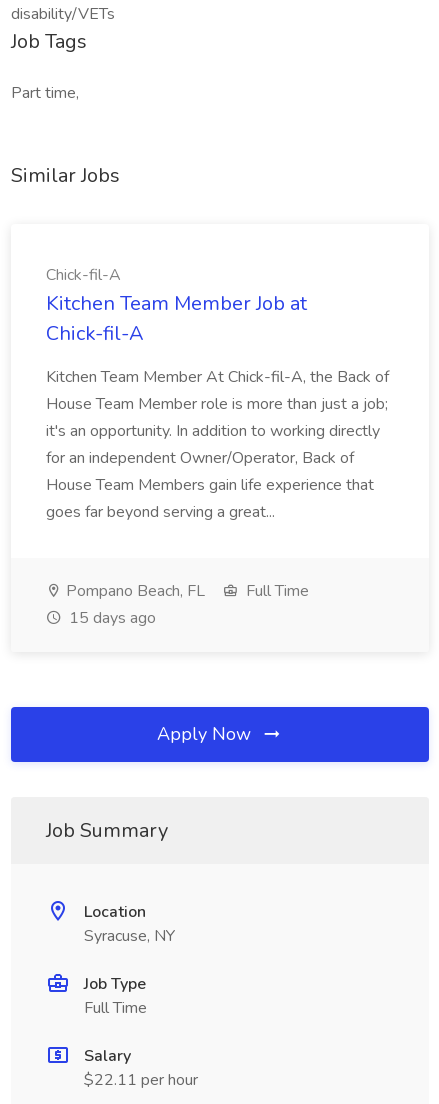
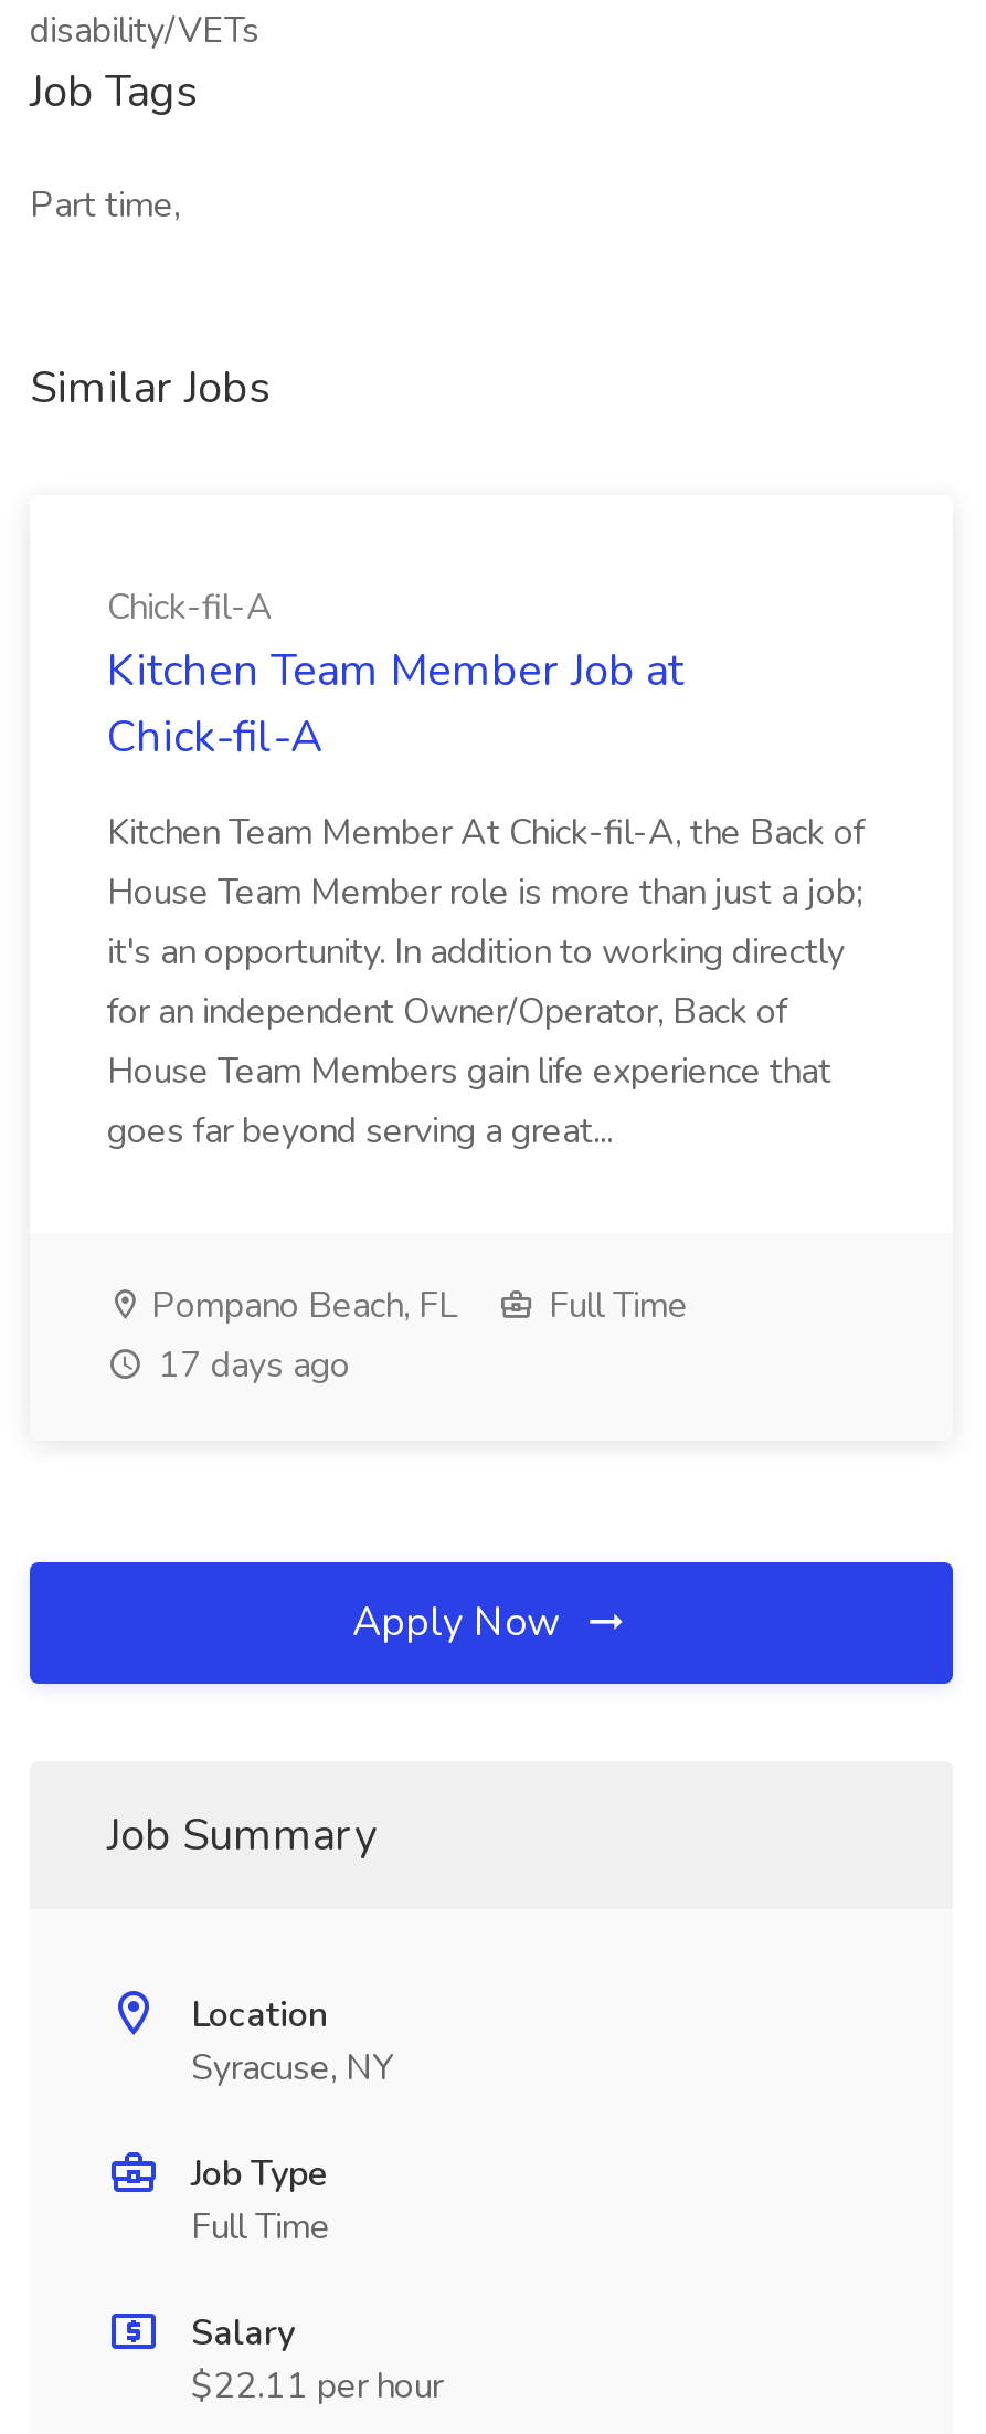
[65,607,156,629] 15 days ago -> [149,1341,350,1390] 17 days ago

